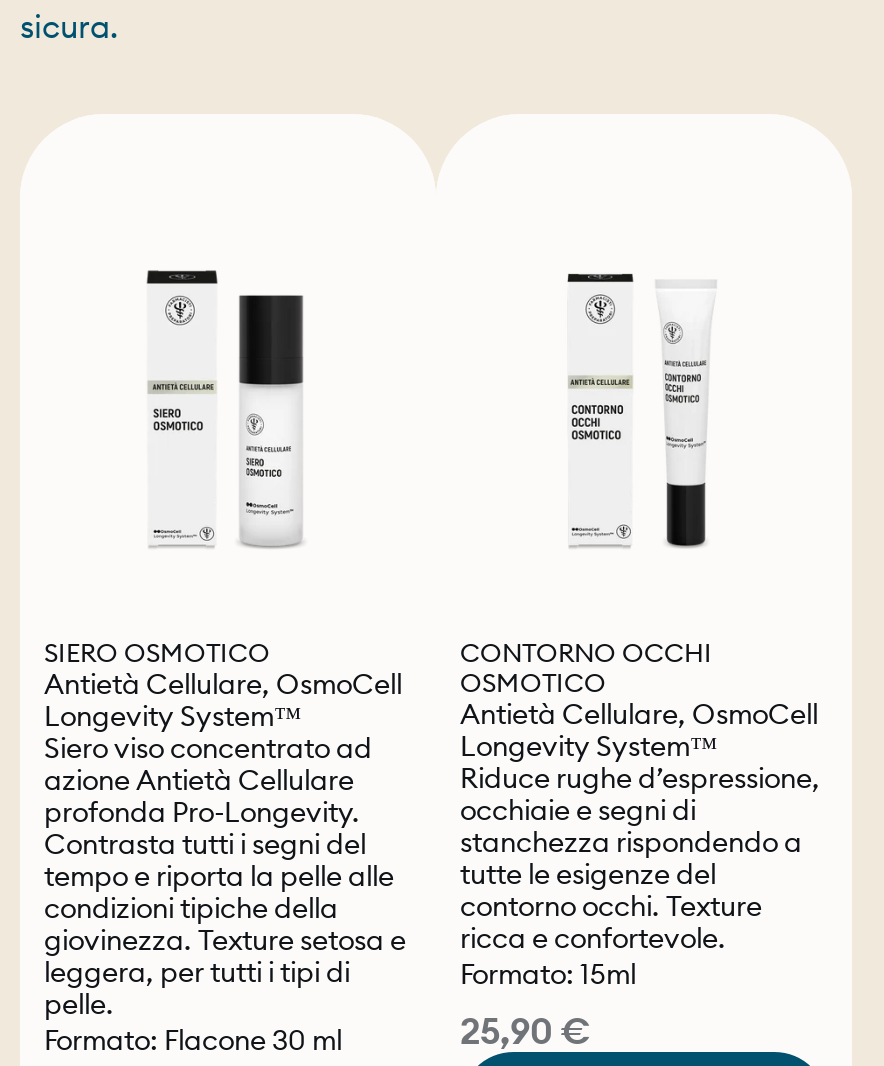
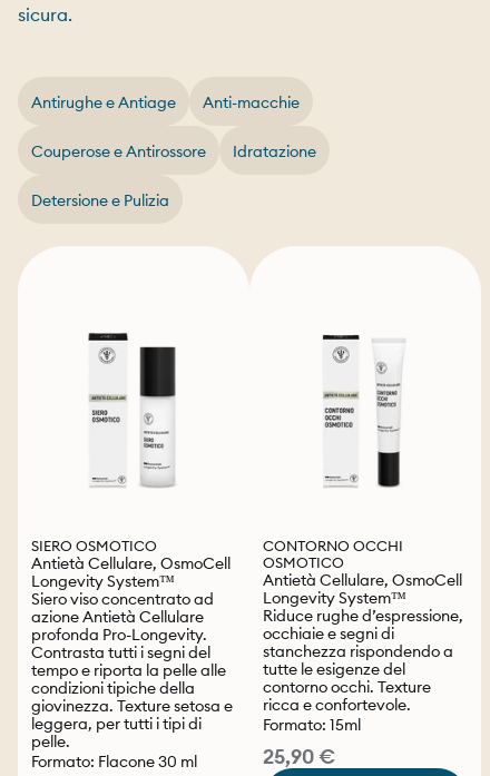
none -> [31,92,316,210] Antirughe e Antiage | Anti-macchie | Couperose e Antirossore | Idratazione | Detersione e Pulizia

